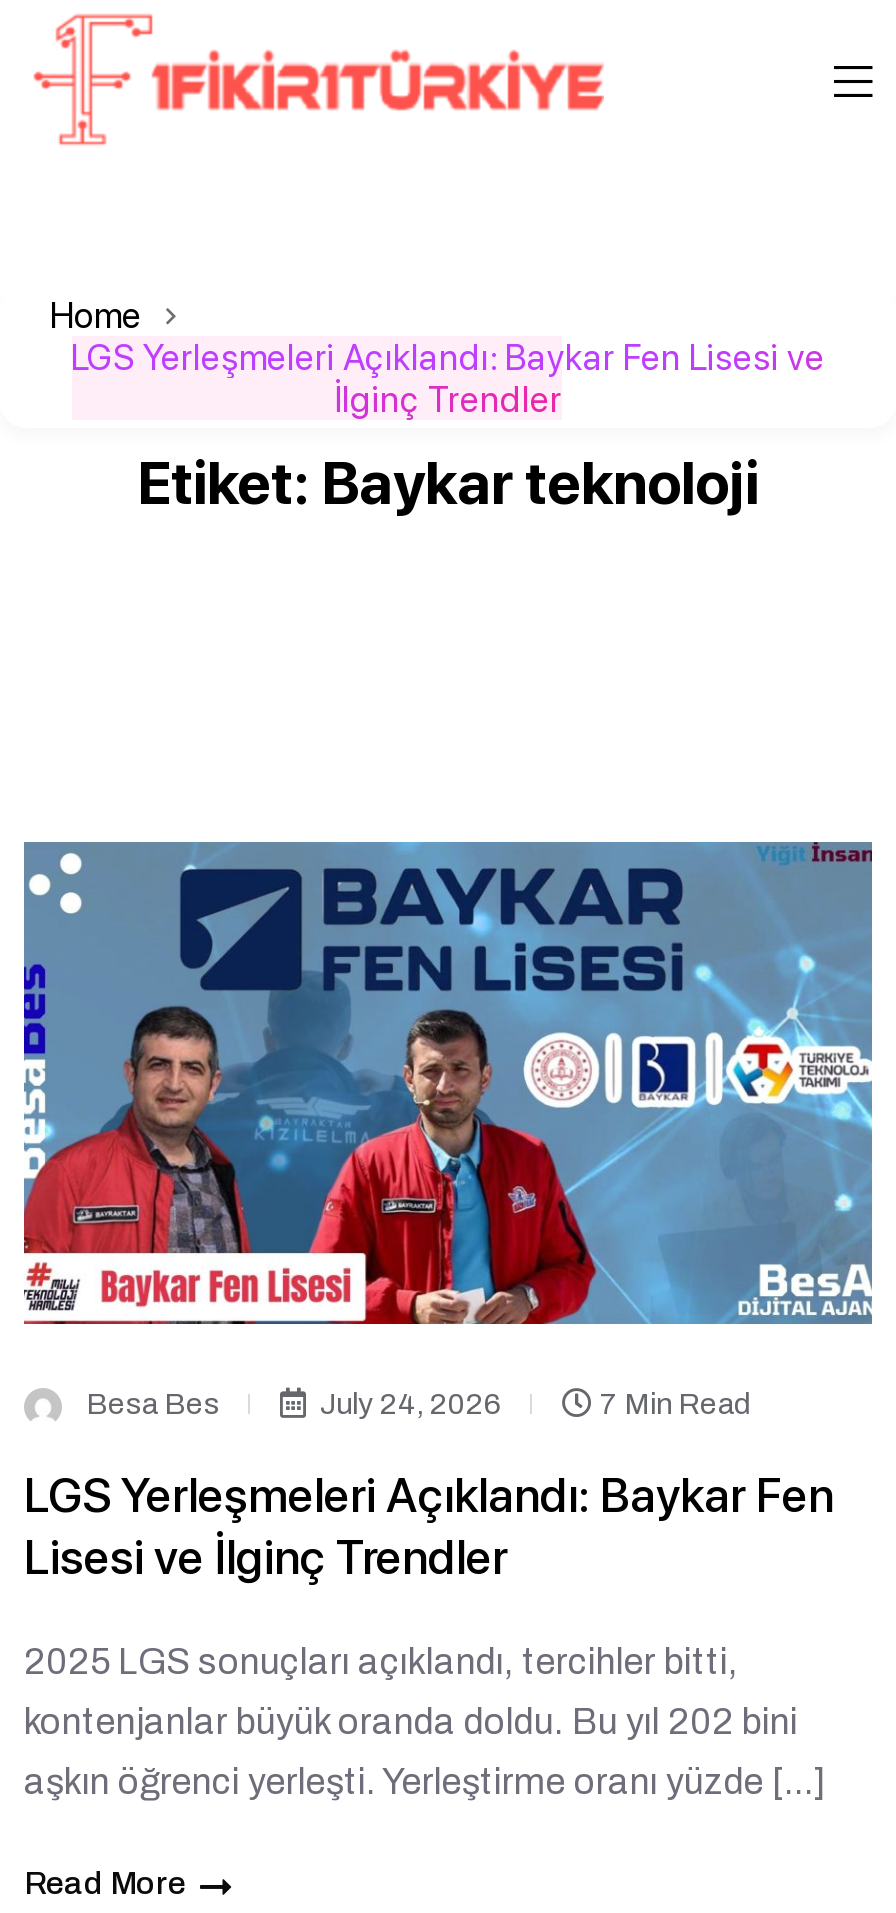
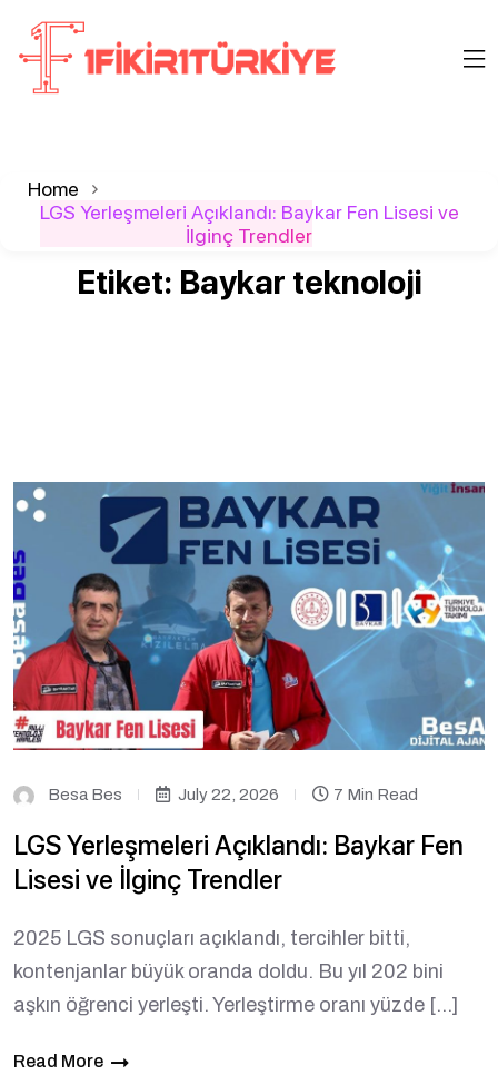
[314,1389,502,1421] July 24, 2026 -> [175,786,279,804] July 22, 2026

